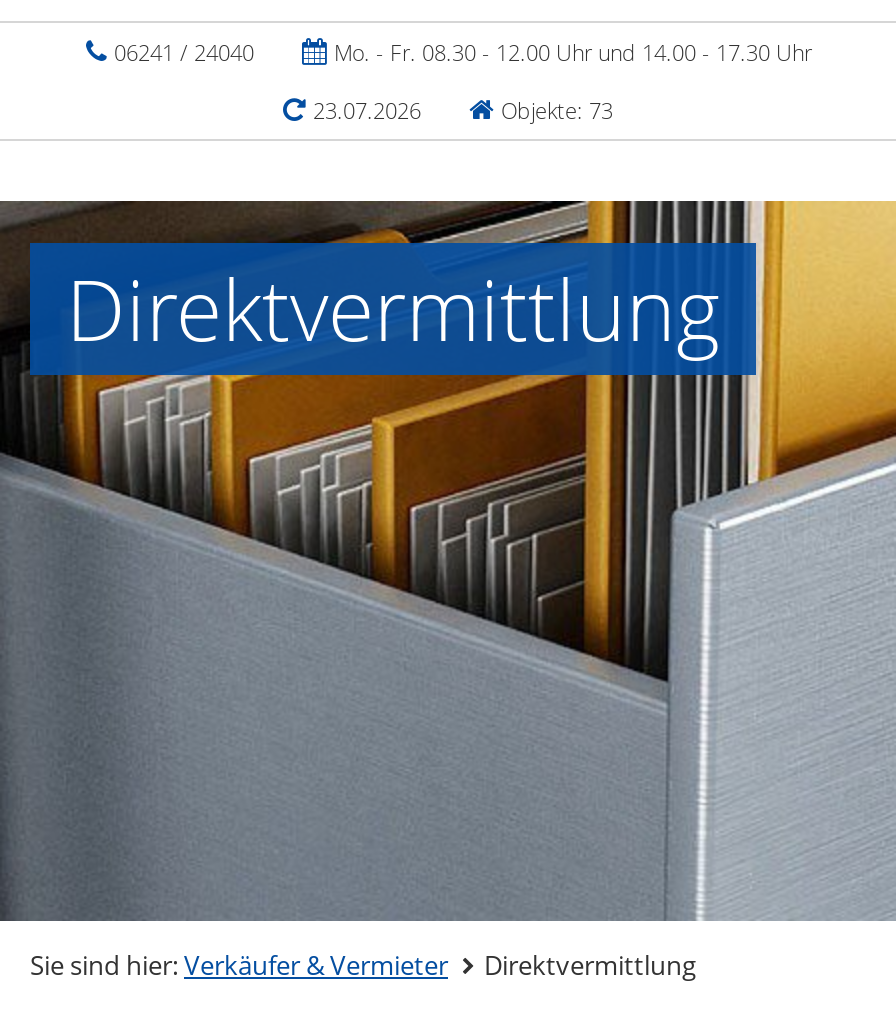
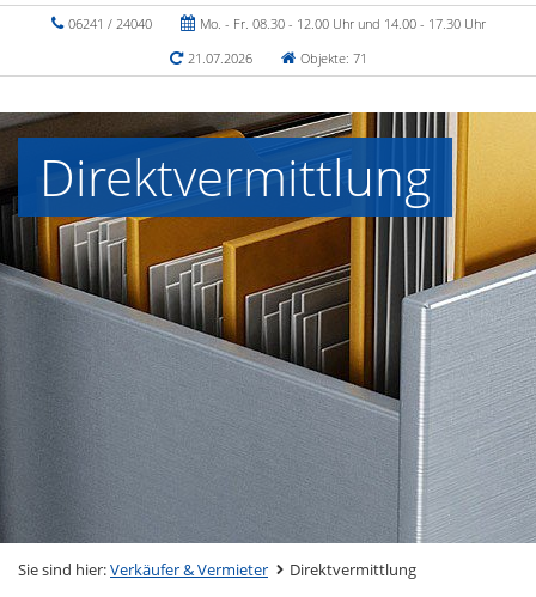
[307,95,421,125] 23.07.2026 -> [184,49,252,67] 21.07.2026
[495,95,613,125] Objekte: 73 -> [296,49,367,67] Objekte: 71

